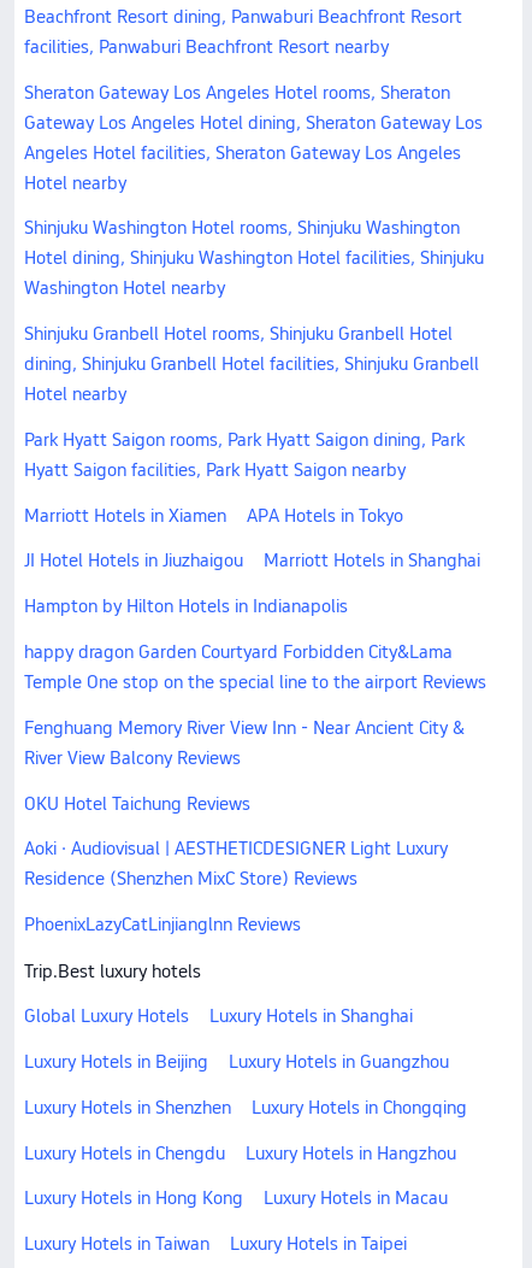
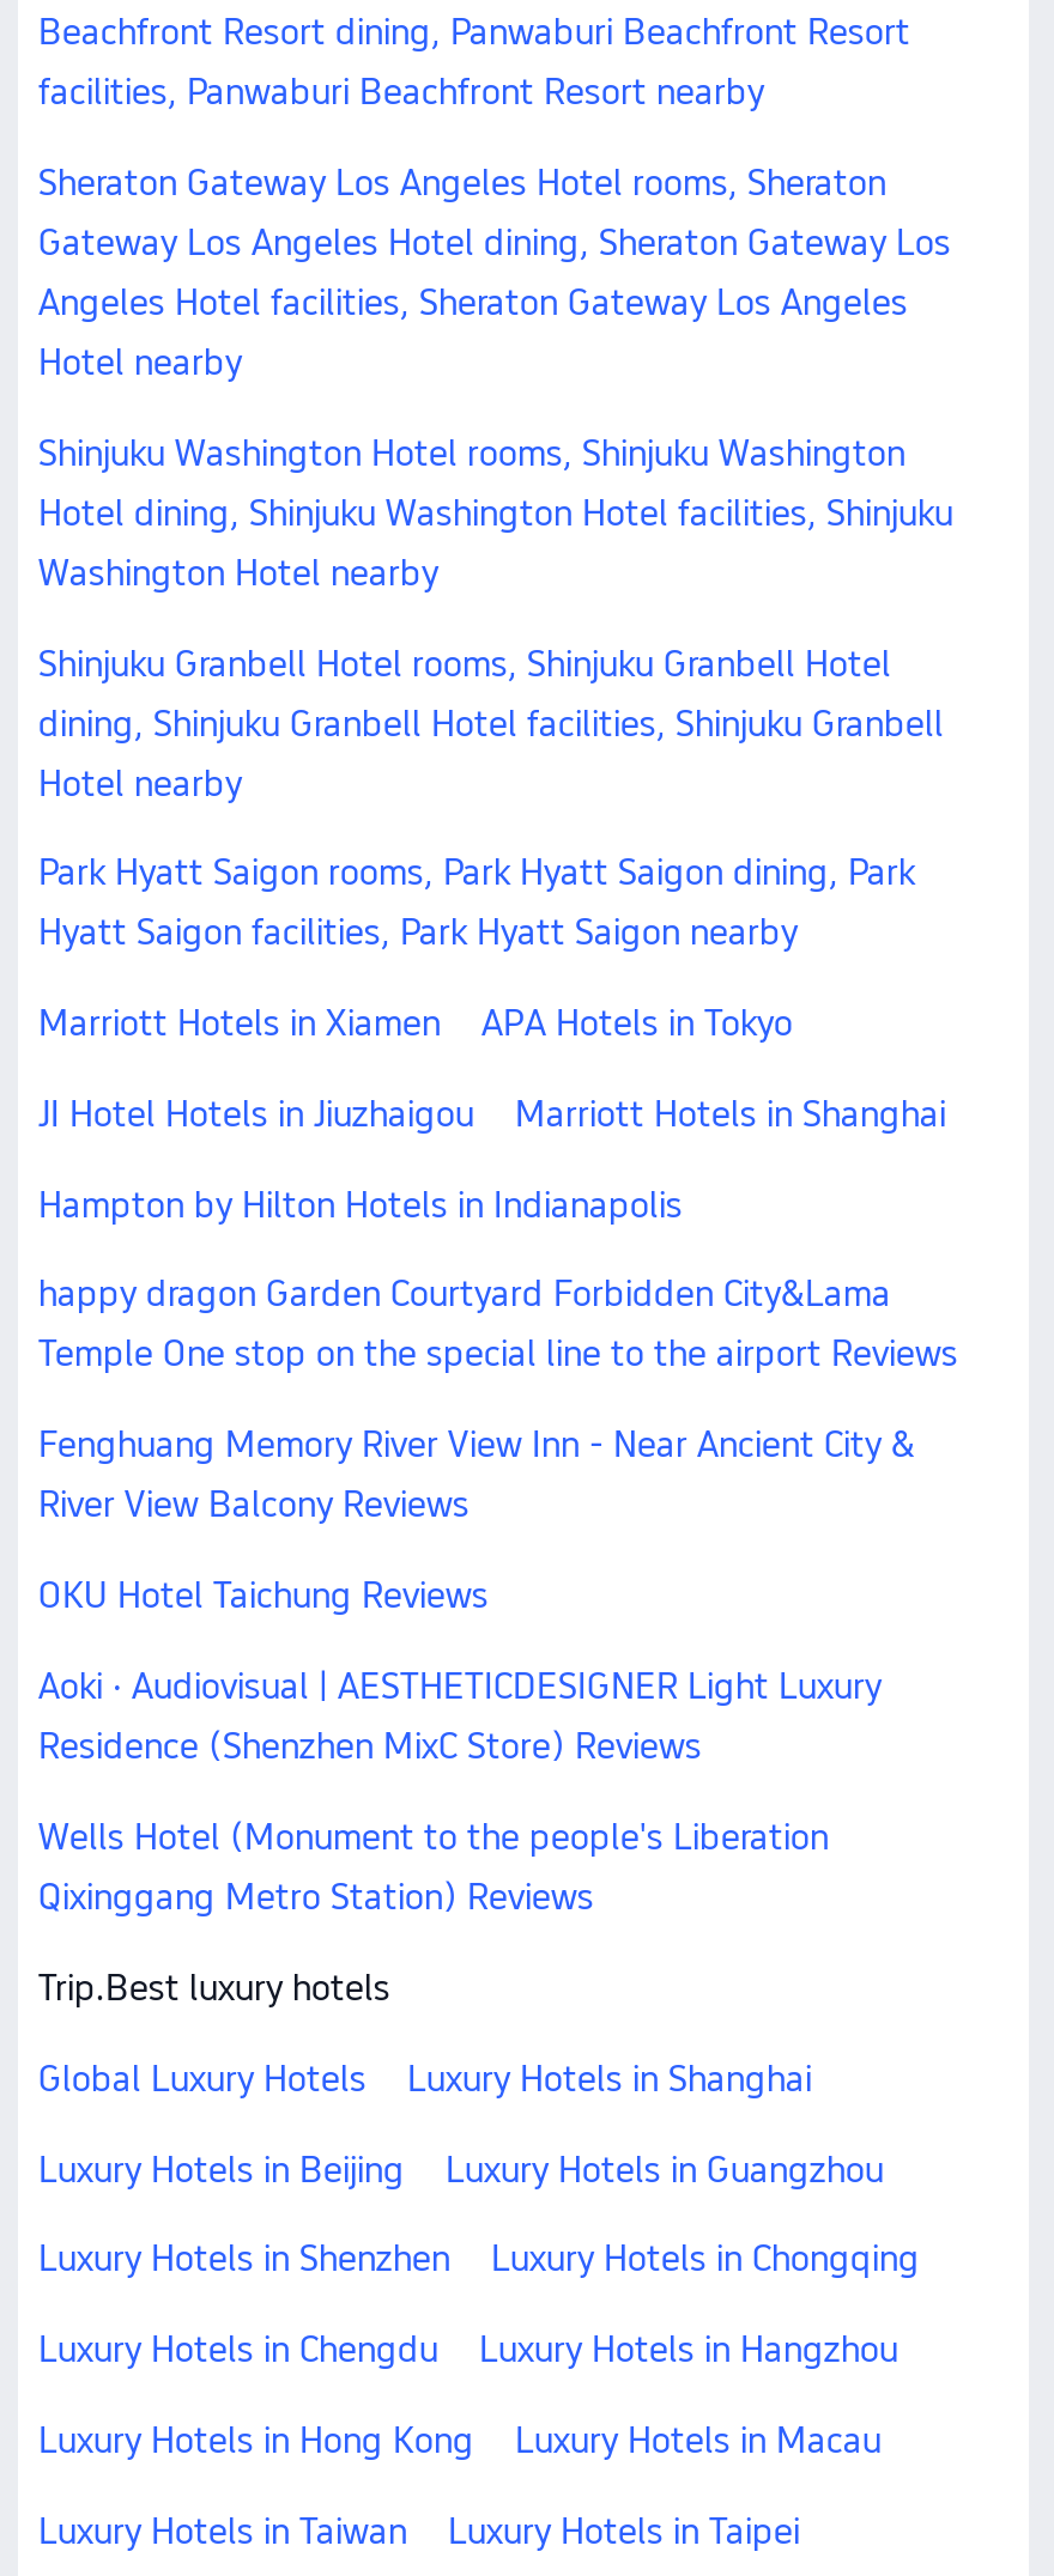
[24,914,301,936] PhoenixLazyCatLinjianglnn Reviews -> [38,1815,828,1918] Wells Hotel (Monument to the people's Liberation | Qixinggang Metro Station) Reviews

